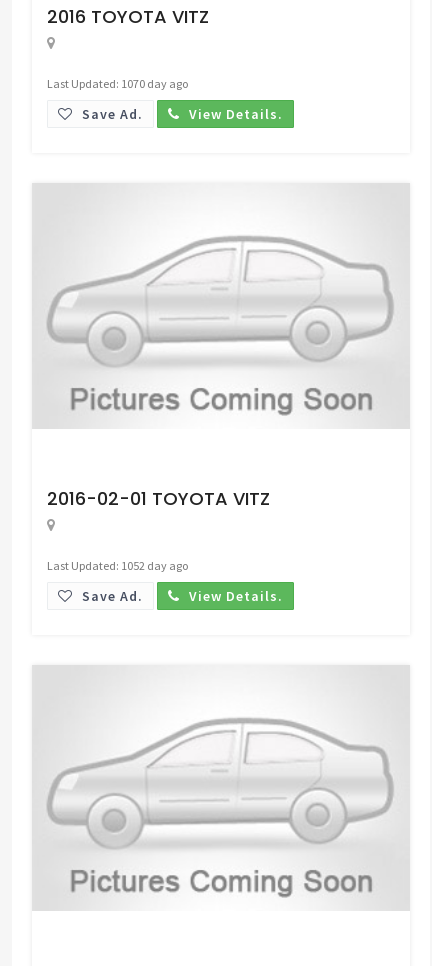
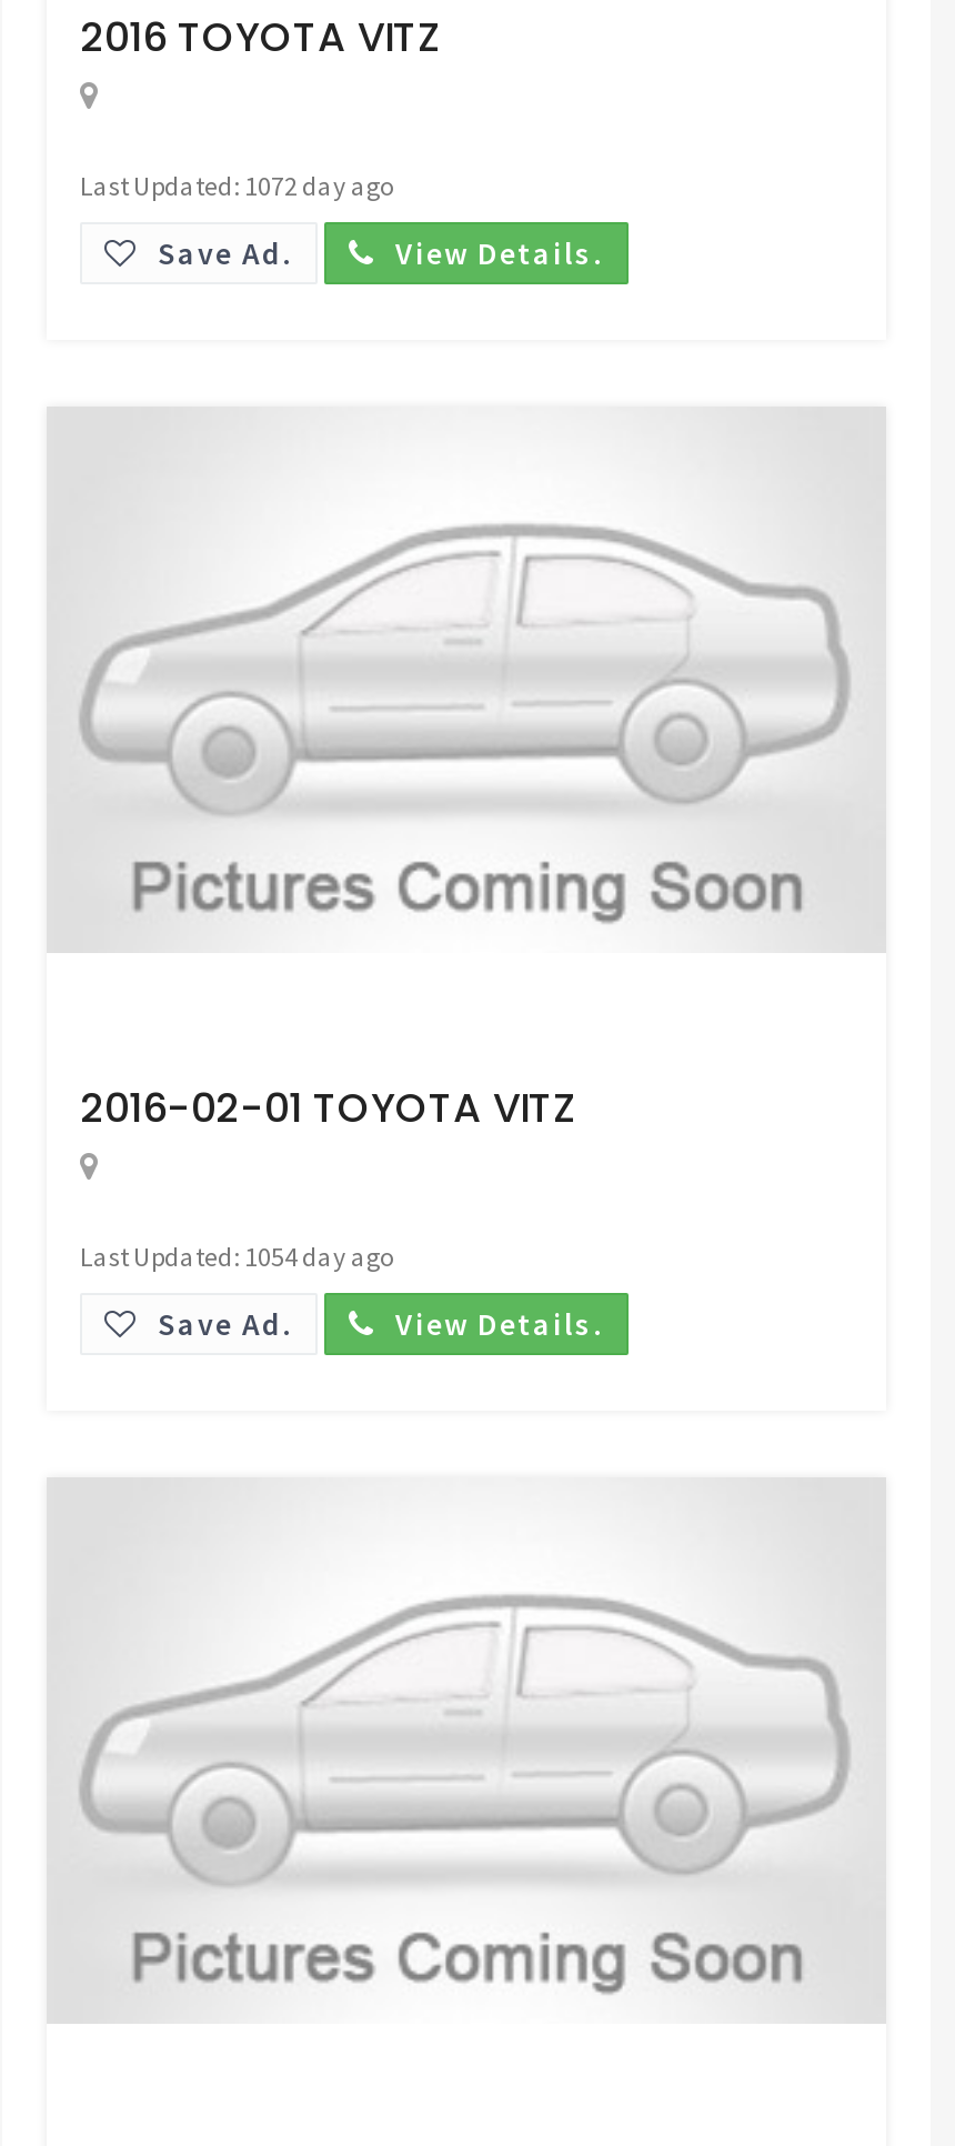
[47,76,188,91] Last Updated: 1070 day ago -> [80,168,393,201] Last Updated: 1072 day ago
[47,558,188,573] Last Updated: 1052 day ago -> [80,1239,393,1272] Last Updated: 1054 day ago

